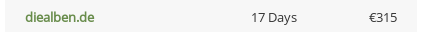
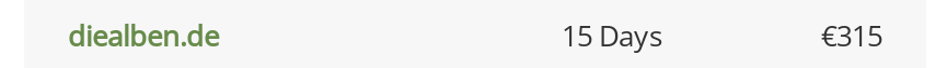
[250,7,296,25] 17 Days -> [562,15,662,54] 15 Days

